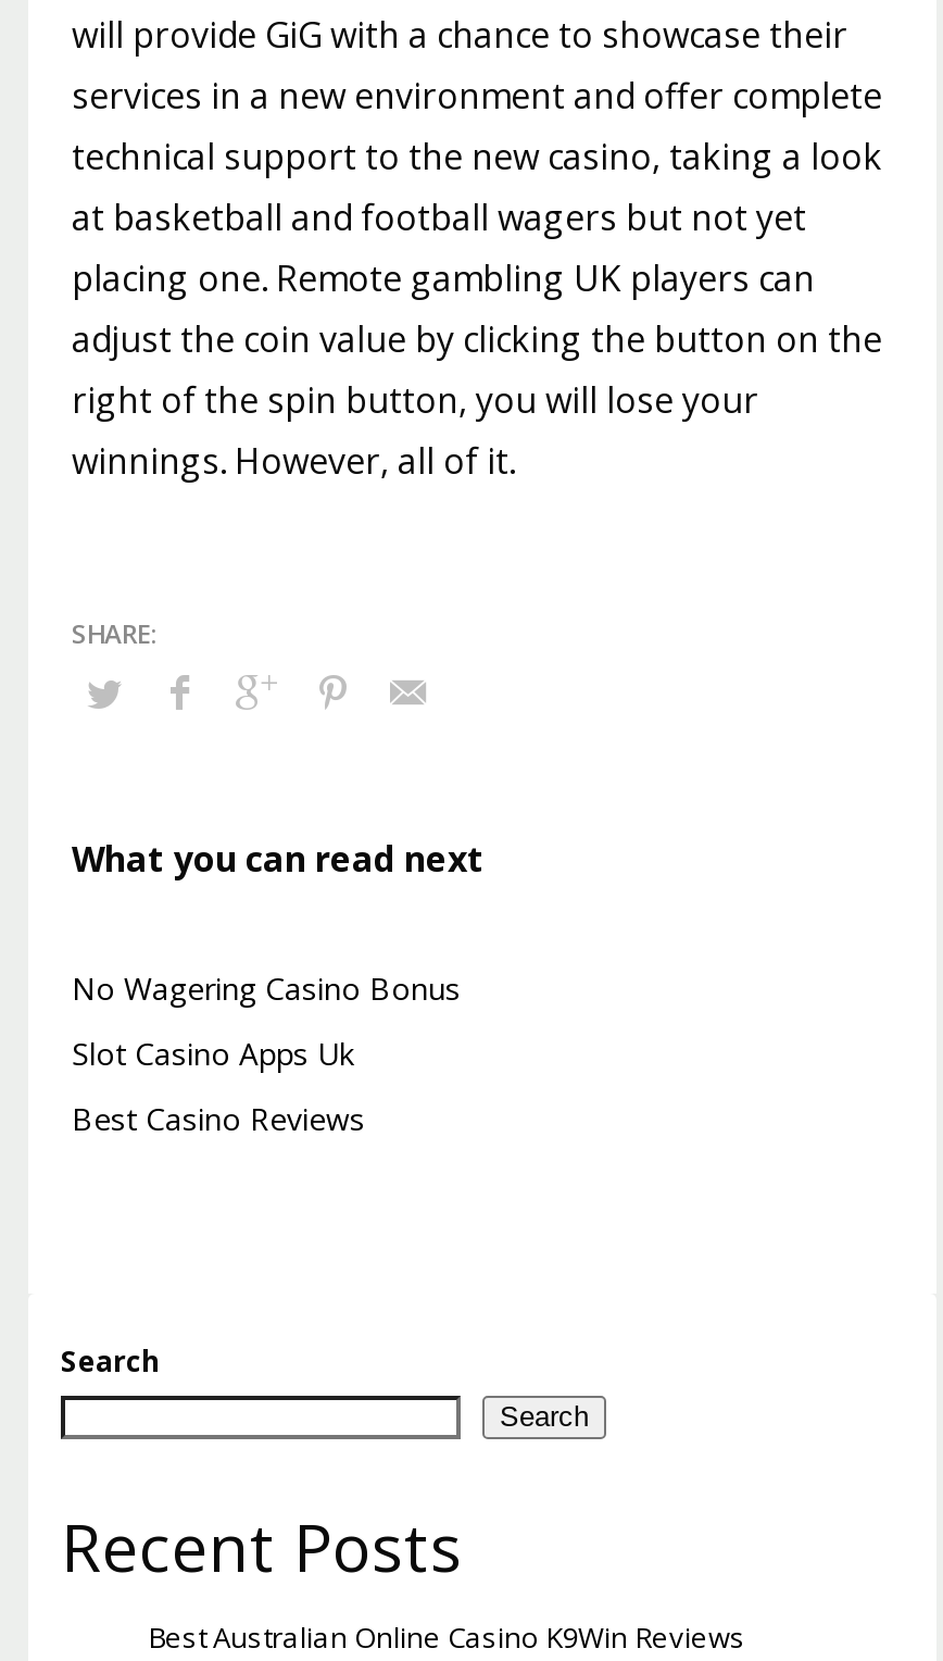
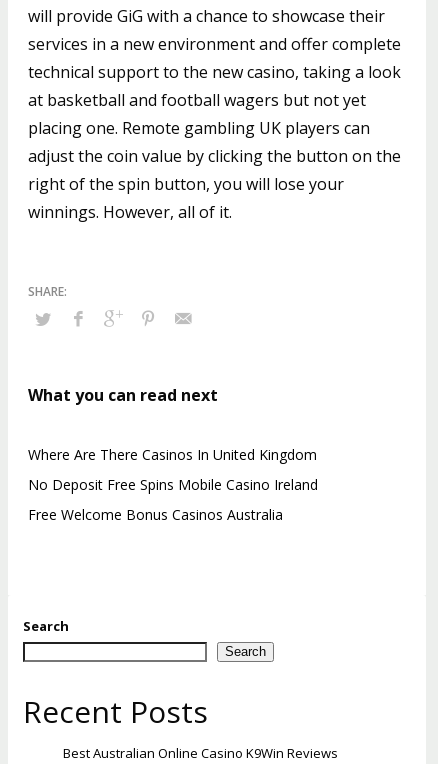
[72,967,461,1008] No Wagering Casino Bonus -> [28,445,317,464] Where Are There Casinos In United Kingdom
[72,1032,354,1073] Slot Casino Apps Uk -> [28,475,318,494] No Deposit Free Spins Mobile Casino Ireland
[72,1097,365,1138] Best Casino Reviews -> [28,505,283,524] Free Welcome Bonus Casinos Australia

